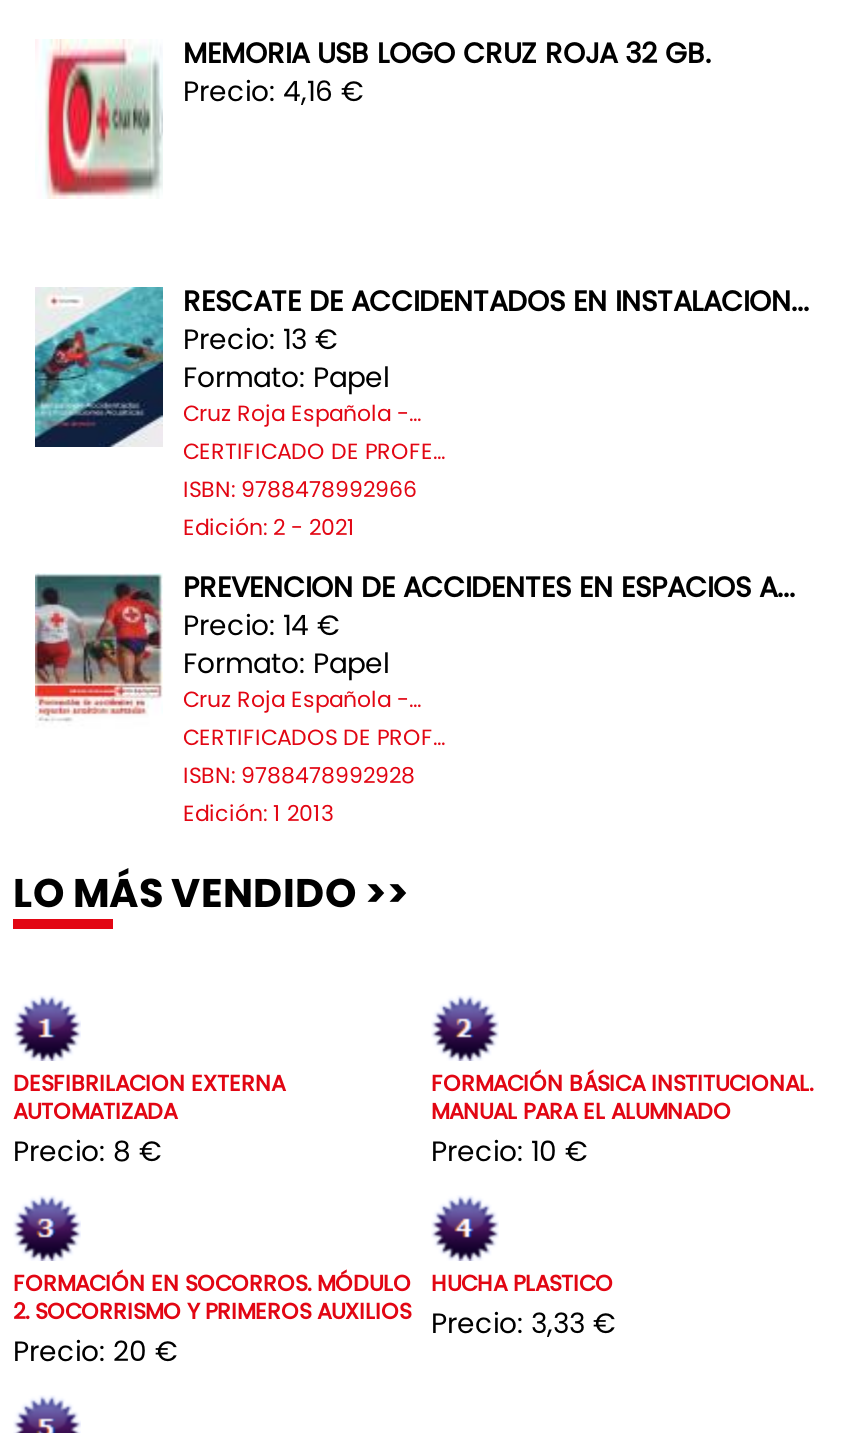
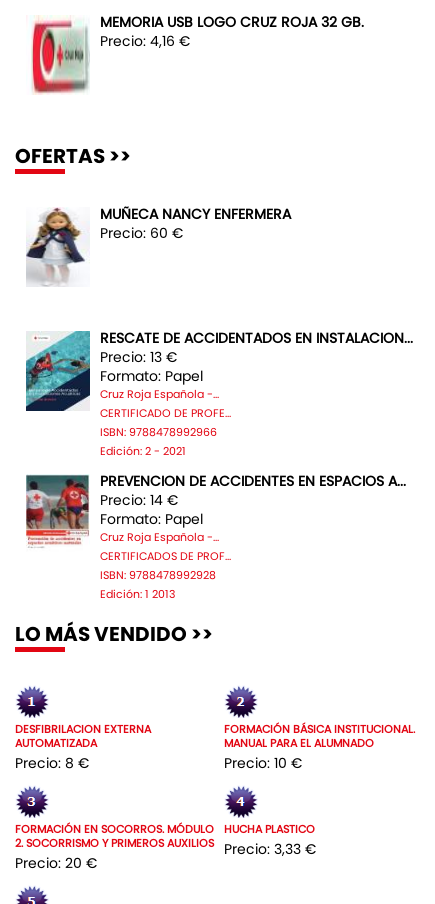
none -> [15,146,291,284] [image] | OFERTAS >> | MUÑECA NANCY ENFERMERA | Precio: 60 €

